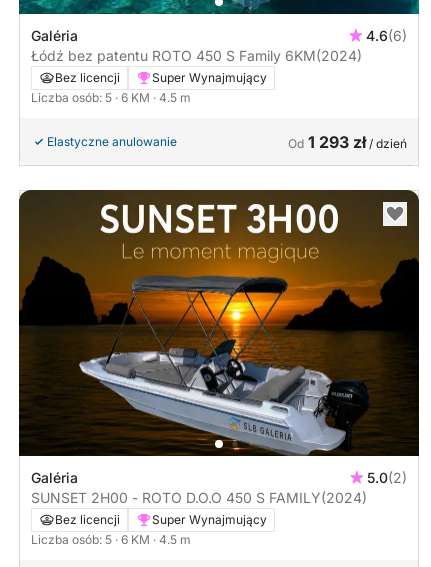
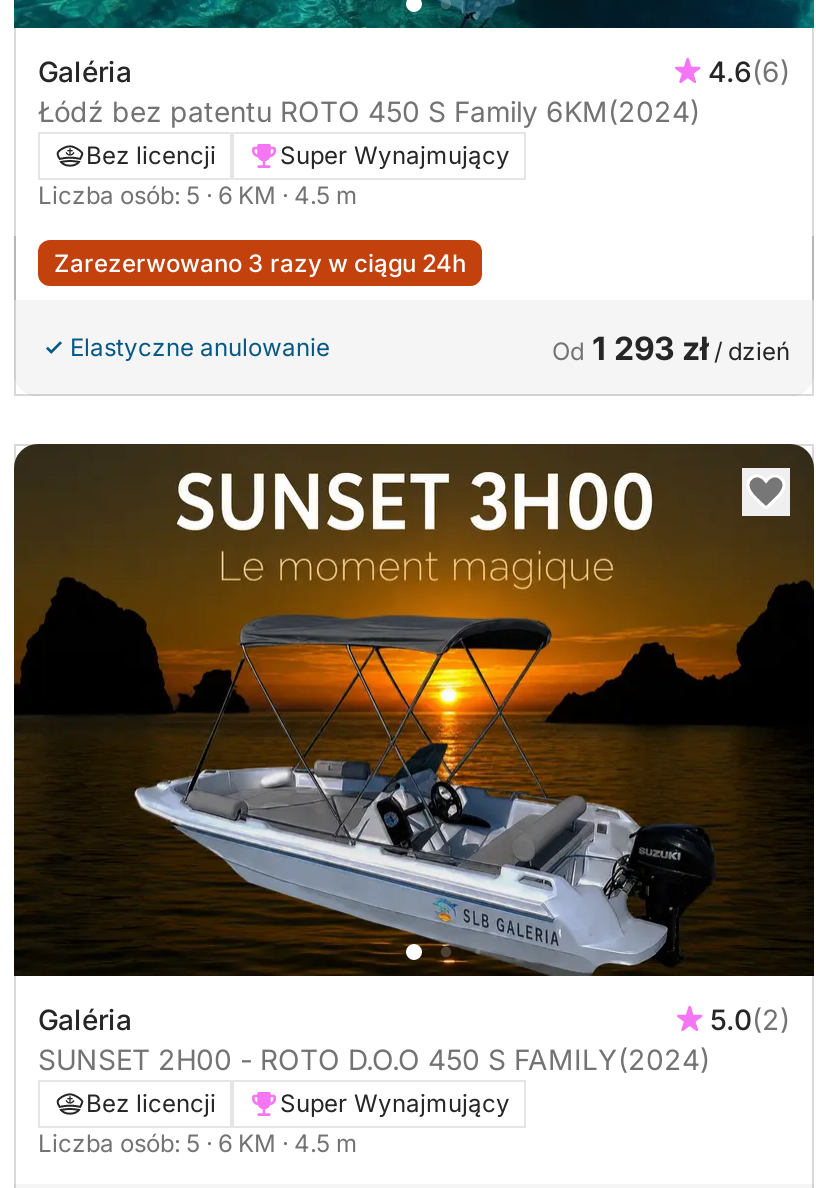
none -> [54,247,466,277] Zarezerwowano 3 razy w ciągu 24h

